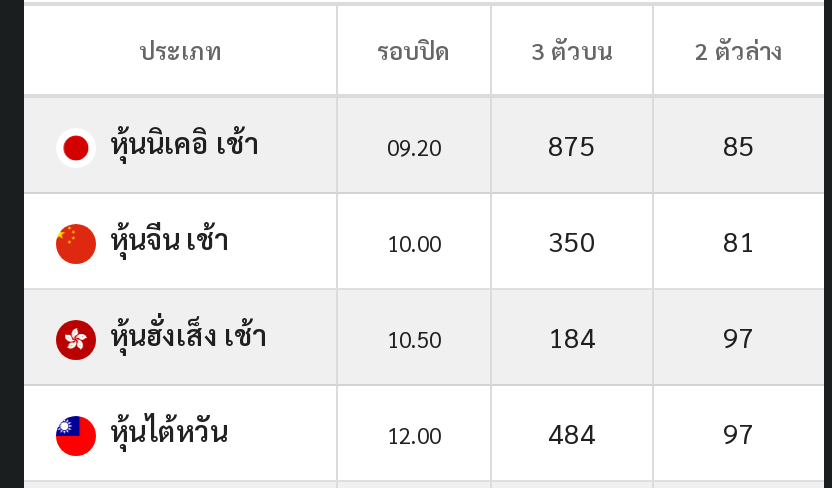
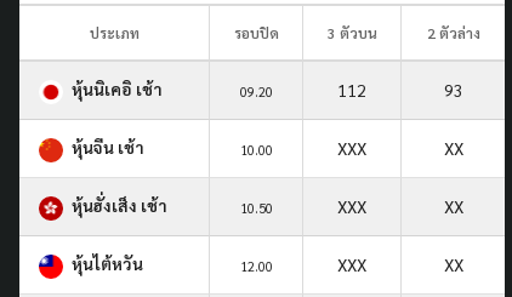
[548,126,596,162] 875 -> [337,79,366,100] 112
[723,126,755,162] 85 -> [443,79,463,100] 93
[548,222,755,258] 350 | 81 -> [337,137,463,159] XXX | XX
[548,318,755,354] 184 | 97 -> [337,195,463,217] XXX | XX
[548,414,755,450] 484 | 97 -> [337,253,463,275] XXX | XX

